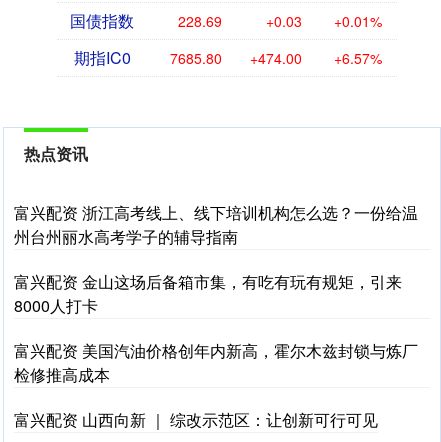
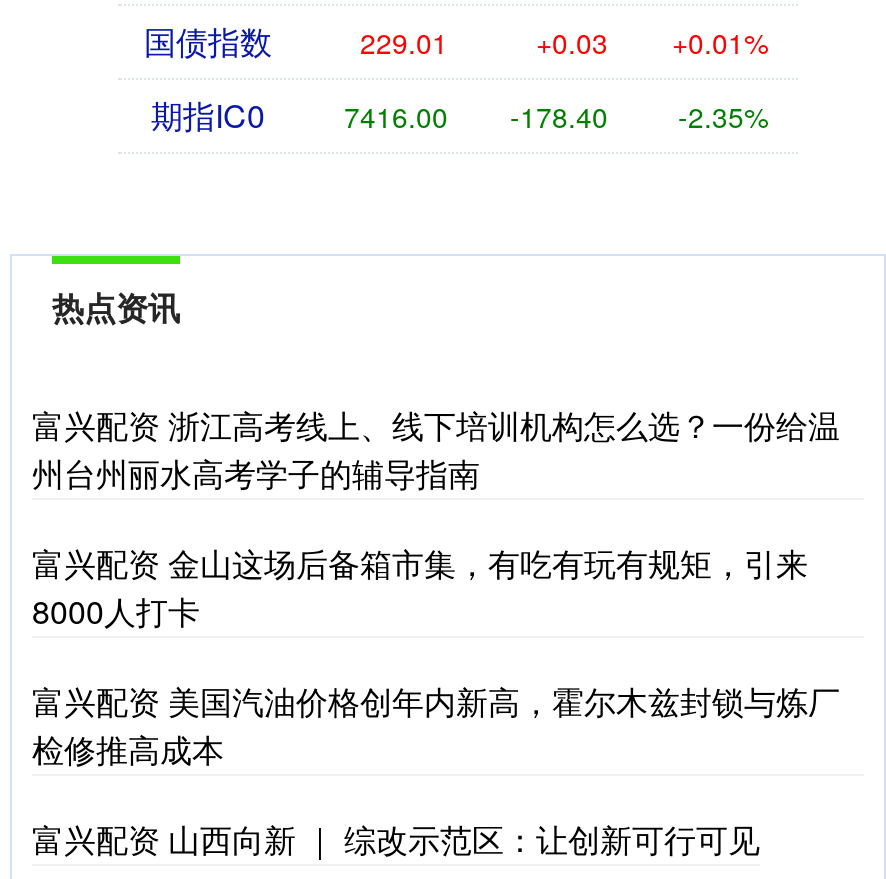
[178,10,222,30] 228.69 -> [360,23,448,63] 229.01
[170,47,222,67] 7685.80 -> [344,97,448,137] 7416.00
[250,47,302,67] +474.00 -> [510,97,608,137] -178.40
[334,47,382,67] +6.57% -> [678,97,768,137] -2.35%

